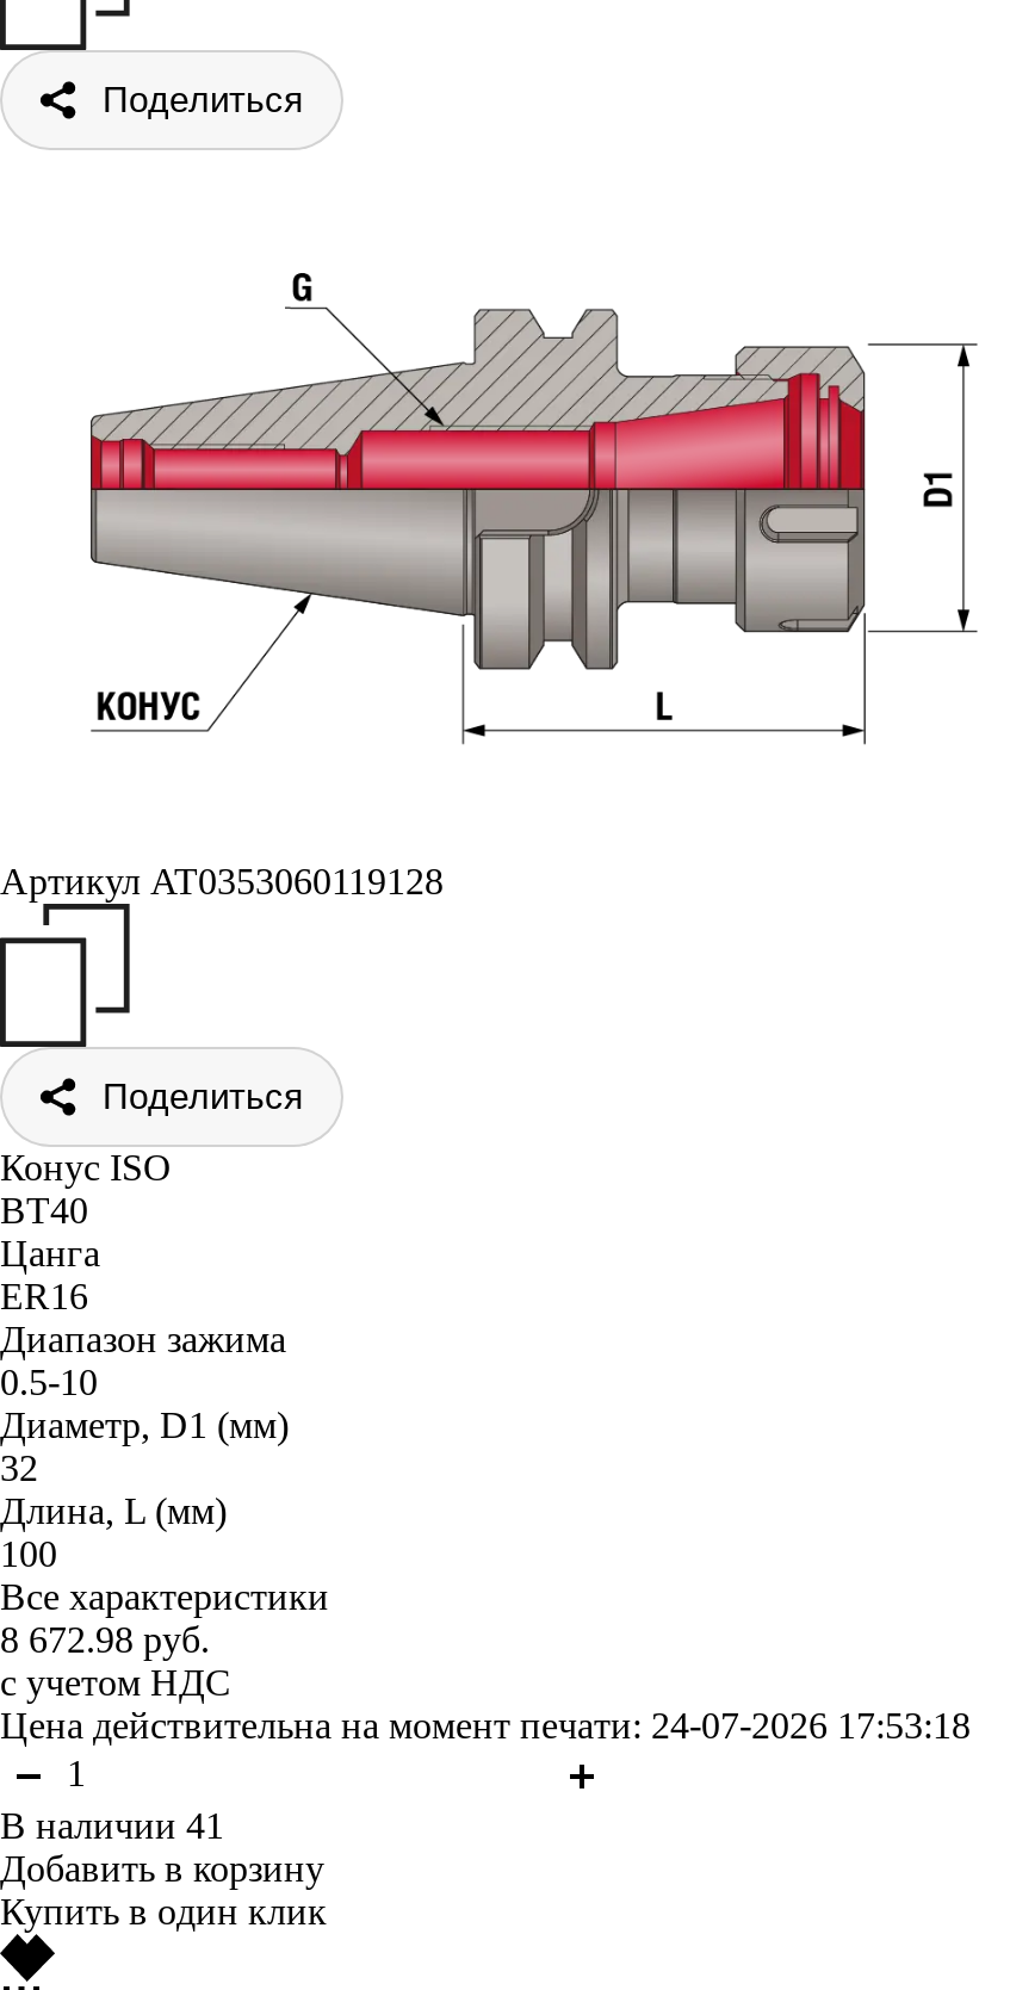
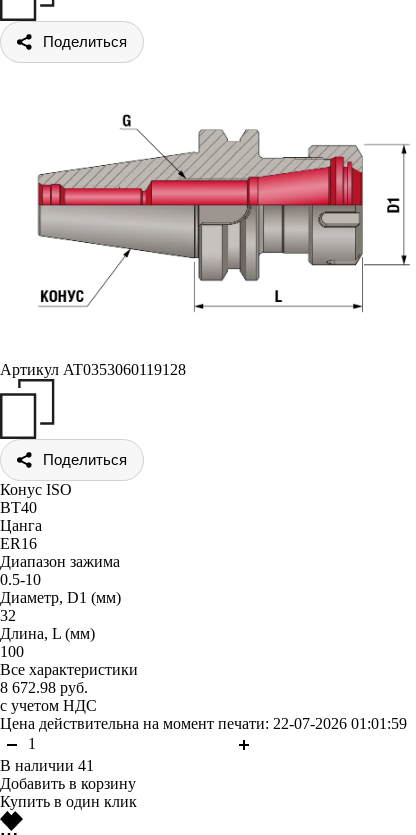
[0,1705,971,1745] Цена действительна на момент печати: 24-07-2026 17:53:18 -> [0,715,407,732] Цена действительна на момент печати: 22-07-2026 01:01:59

